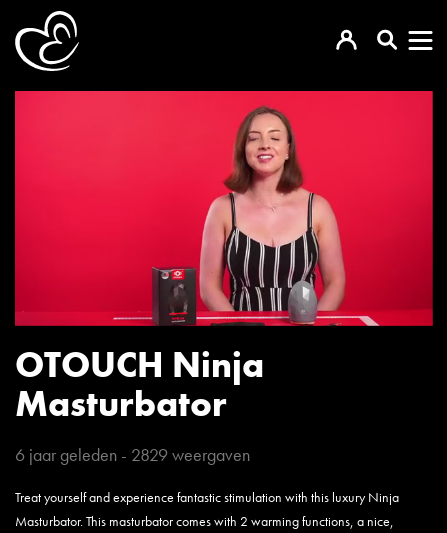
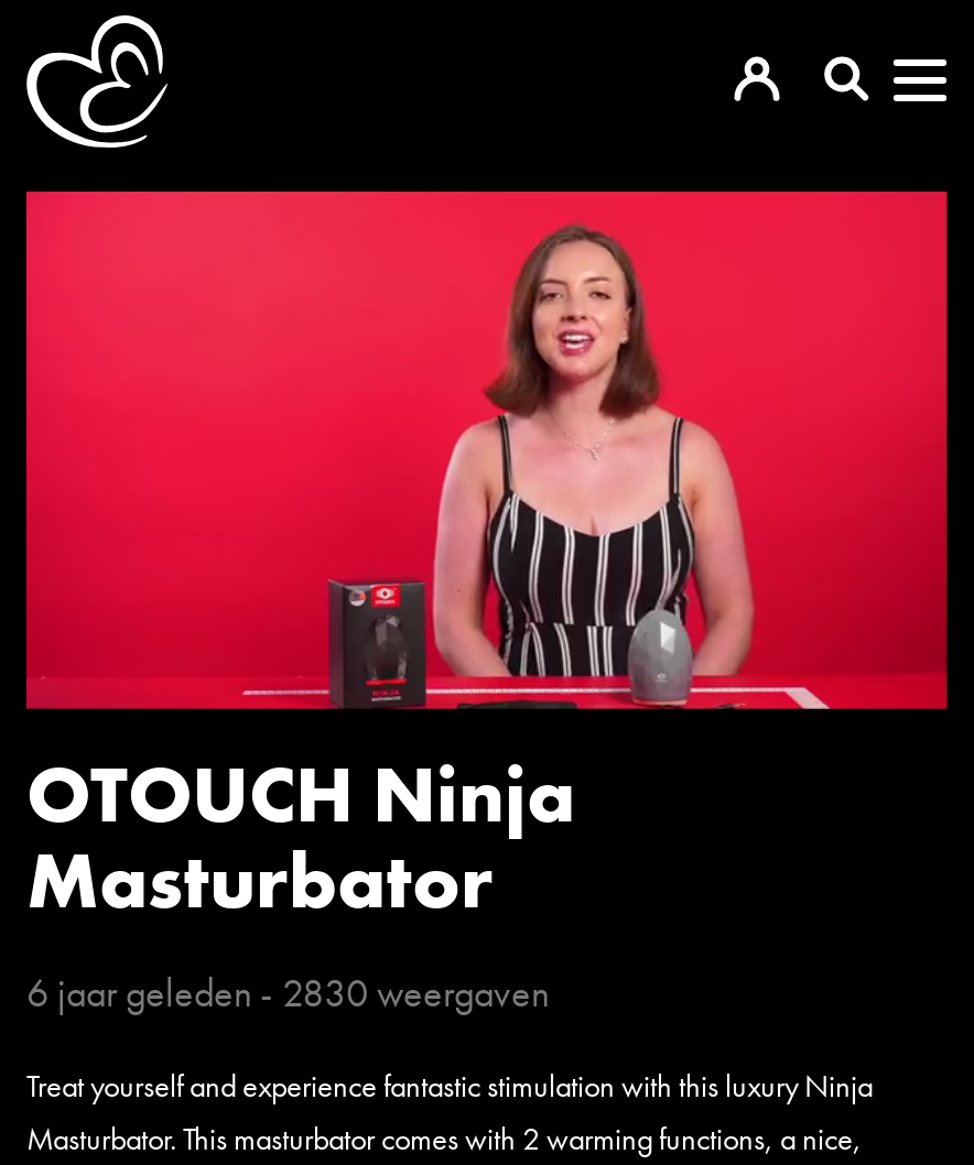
[15,443,250,466] 6 jaar geleden - 2829 weergaven -> [26,967,549,1018] 6 jaar geleden - 2830 weergaven

